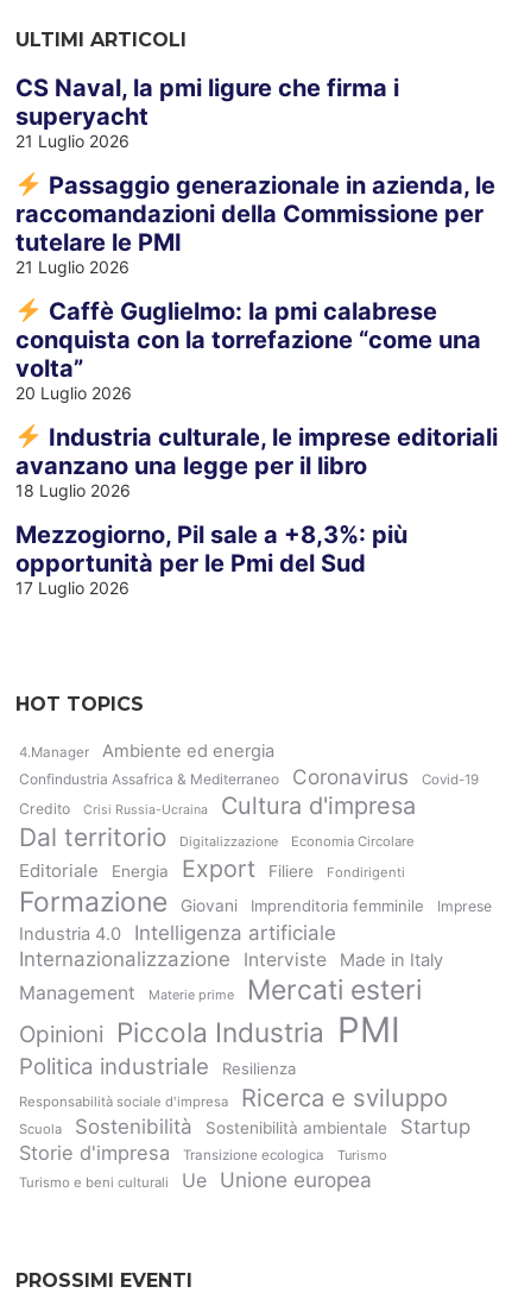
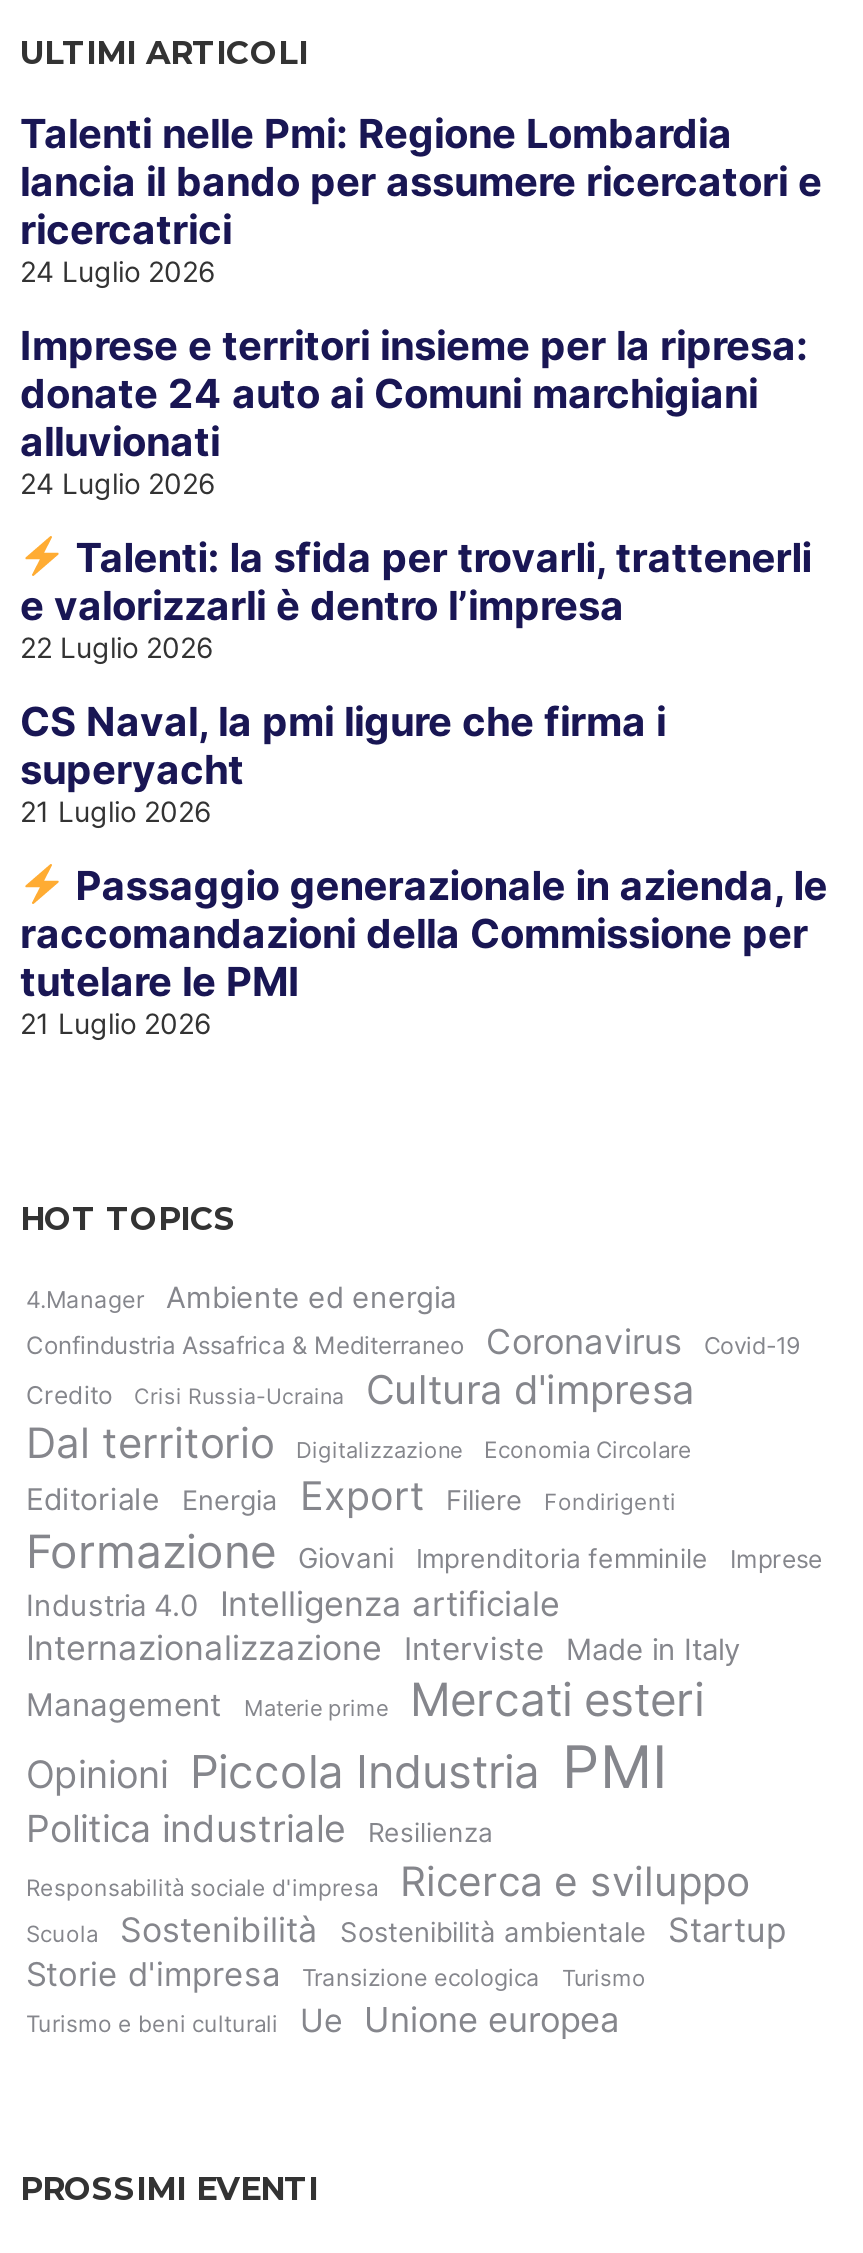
none -> [20,109,822,663] Talenti nelle Pmi: Regione Lombardia | lancia il bando per assumere ricercatori e | ricercatrici | 24 Luglio 2026 | Imprese e territori insieme per la ripresa: | donate 24 auto ai Comuni marchigiani | alluvionati | 24 Luglio 2026 | Talenti: la sfida per trovarli, trattenerli | e valorizzarli è dentro l’impresa | 22 Luglio 2026
moved [15,73,495,277] -> [20,697,828,1039]: CS Naval, la pmi ligure che firma i | superyacht | 21 Luglio 2026 | Passaggio generazionale in azienda, le | raccomandazioni della Commissione per | tutelare le PMI | 21 Luglio 2026
[15,297,498,597] Caffè Guglielmo: la pmi calabrese | conquista con la torrefazione “come una | volta” | 20 Luglio 2026 | Industria culturale, le imprese editoriali | avanzano una legge per il libro | 18 Luglio 2026 | Mezzogiorno, Pil sale a +8,3%: più | opportunità per le Pmi del Sud | 17 Luglio 2026 -> none

